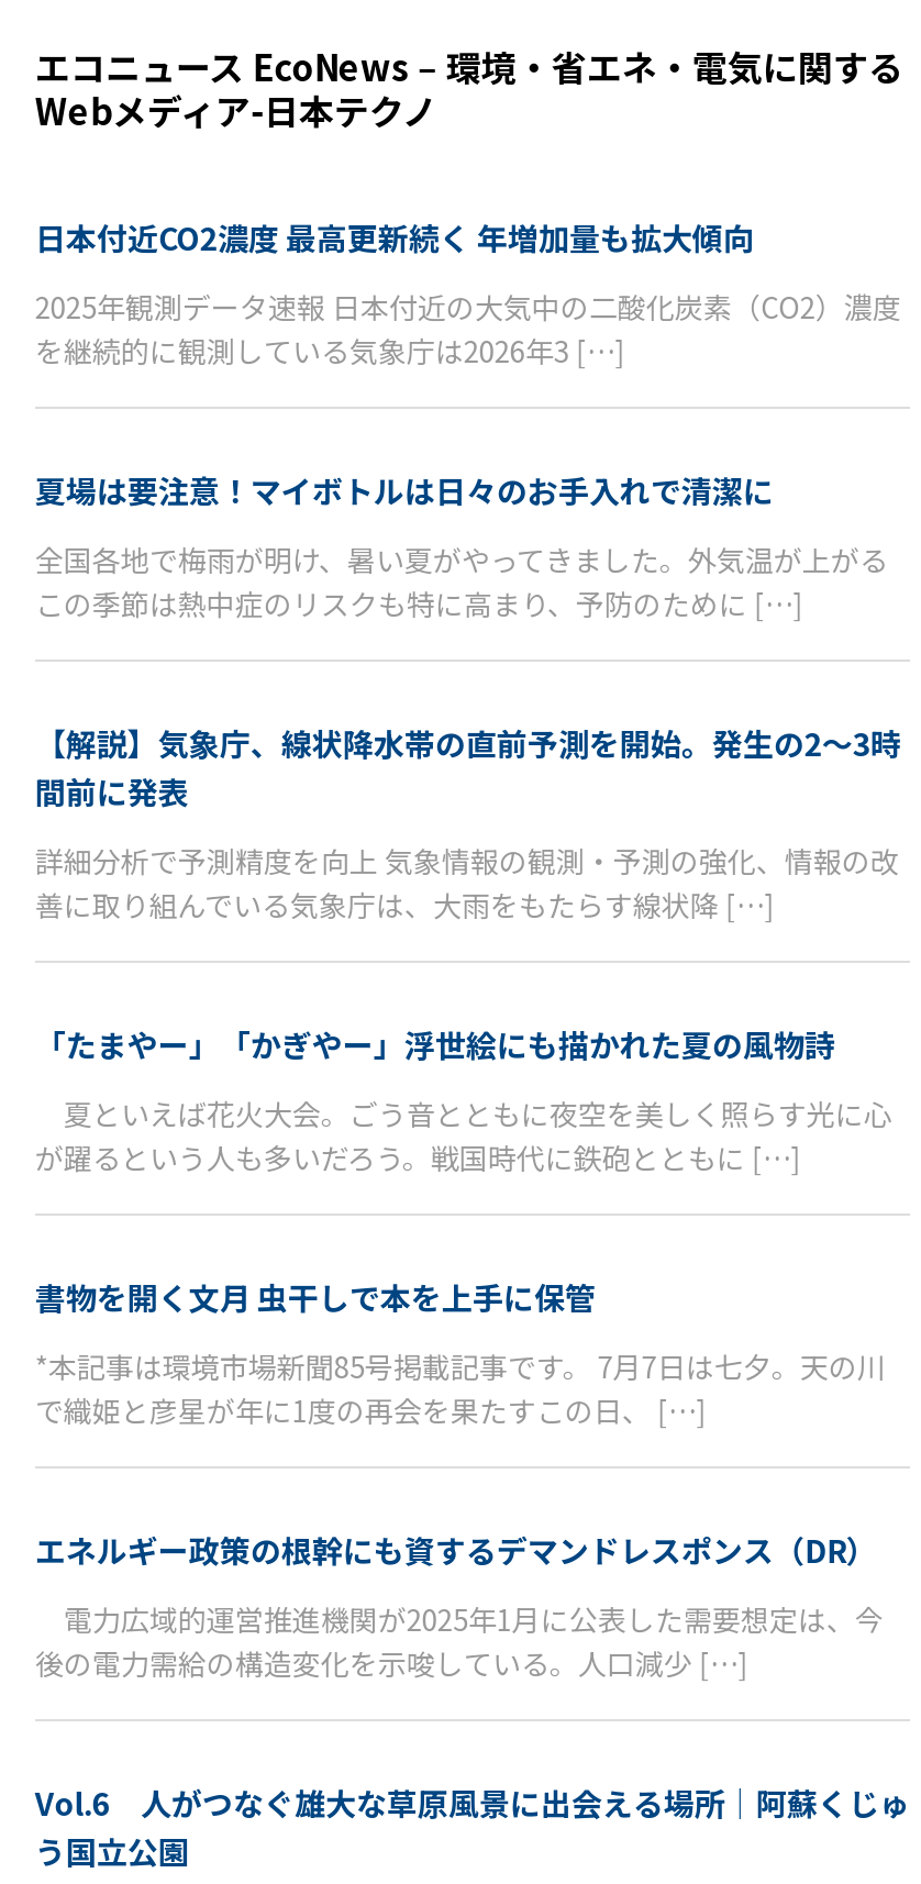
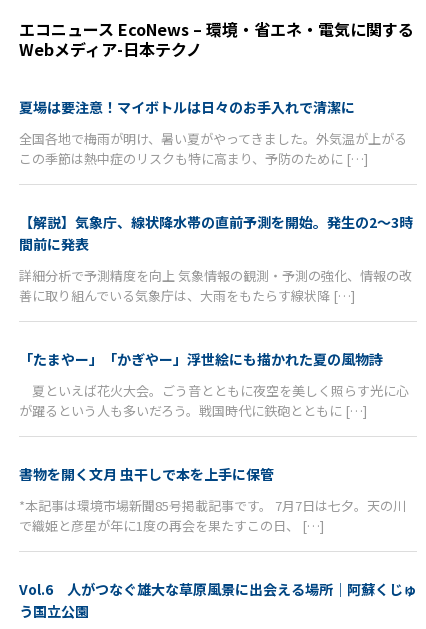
[35,215,901,371] 日本付近CO2濃度 最高更新続く 年増加量も拡大傾向 | 2025年観測データ速報 日本付近の大気中の二酸化炭素（CO2）濃度 | を継続的に観測している気象庁は2026年3 […] -> none
[35,1528,883,1684] エネルギー政策の根幹にも資するデマンドレスポンス（DR） | 電力広域的運営推進機関が2025年1月に公表した需要想定は、今 | 後の電力需給の構造変化を示唆している。人口減少 […] -> none

